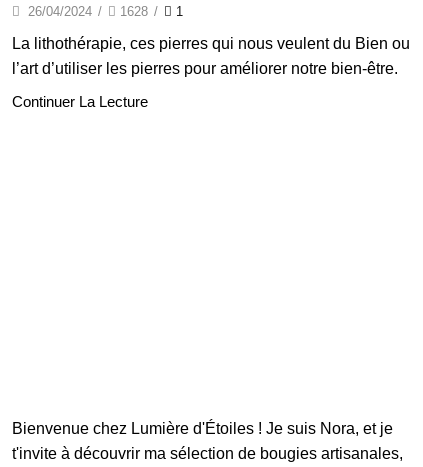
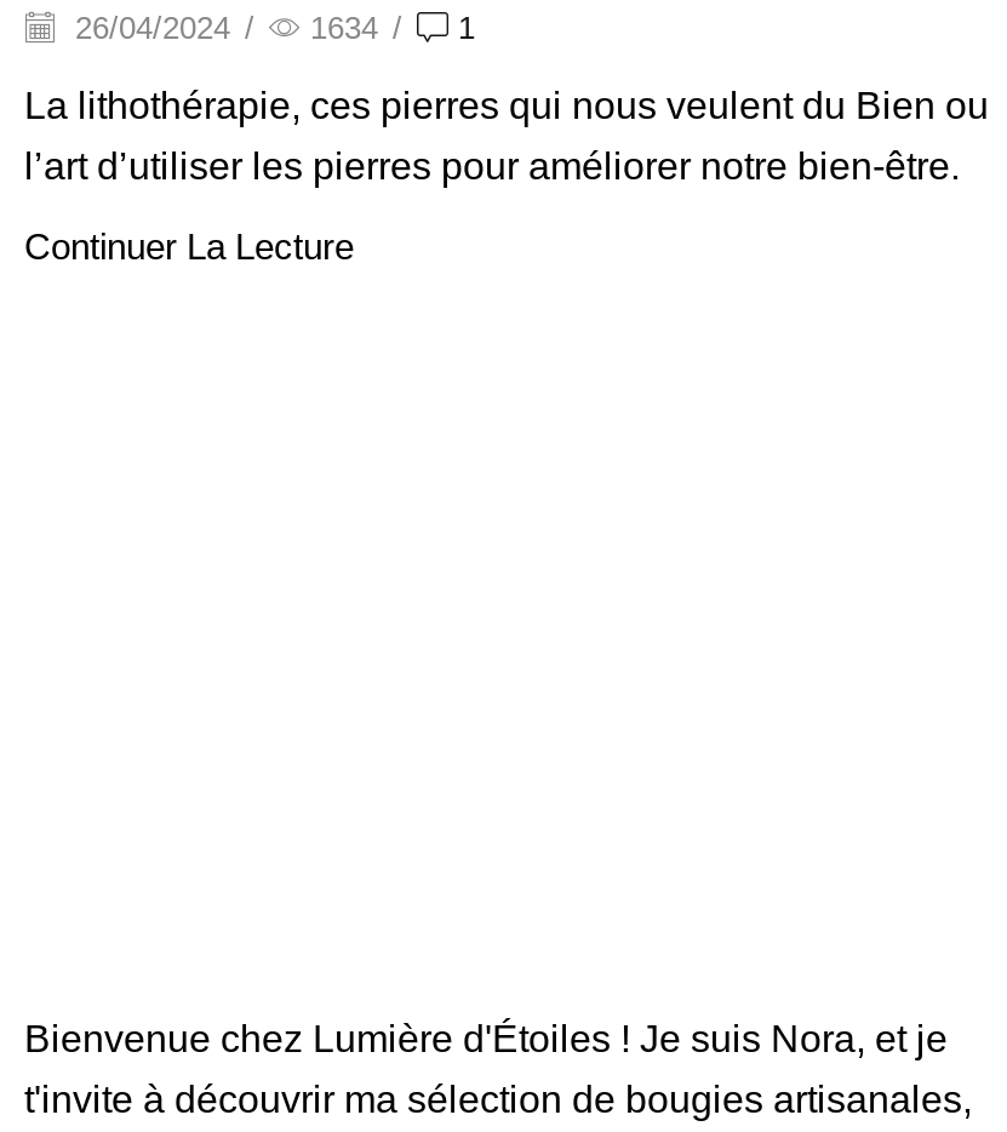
[24,4,183,19] 26/04/2024 / 1628 / 1 -> [65,10,475,47] 26/04/2024 / 1634 / 1

